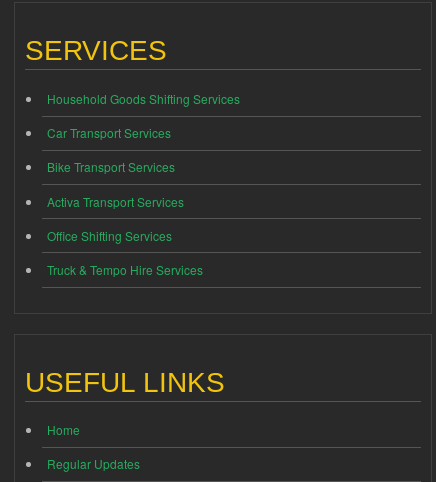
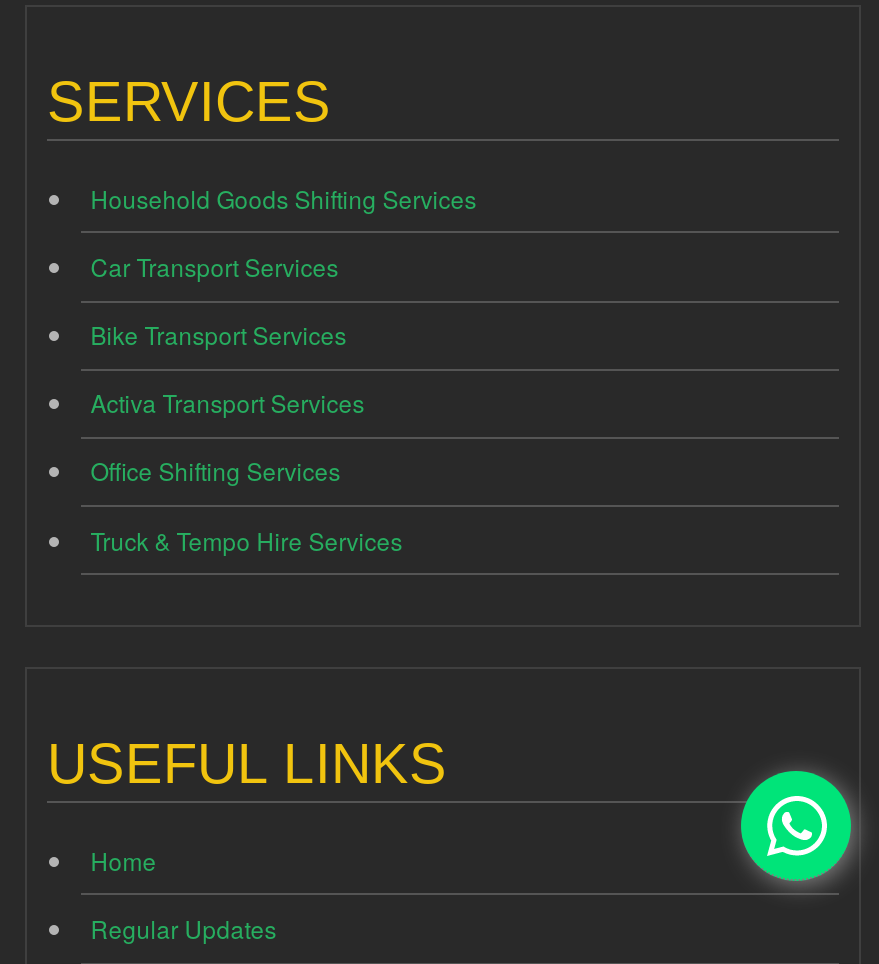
none -> [737,766,861,890] [image]

